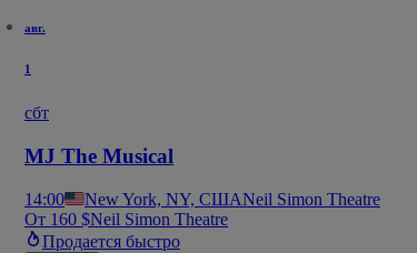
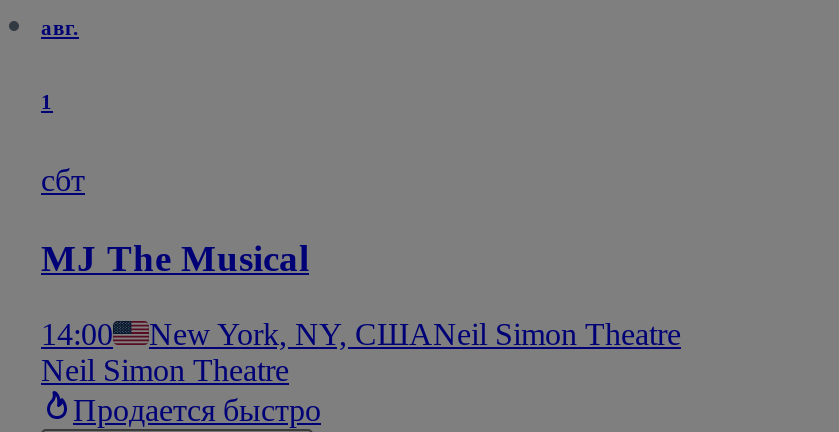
[24,209,228,228] От 160 $Neil Simon Theatre -> [41,353,289,387] Neil Simon Theatre

